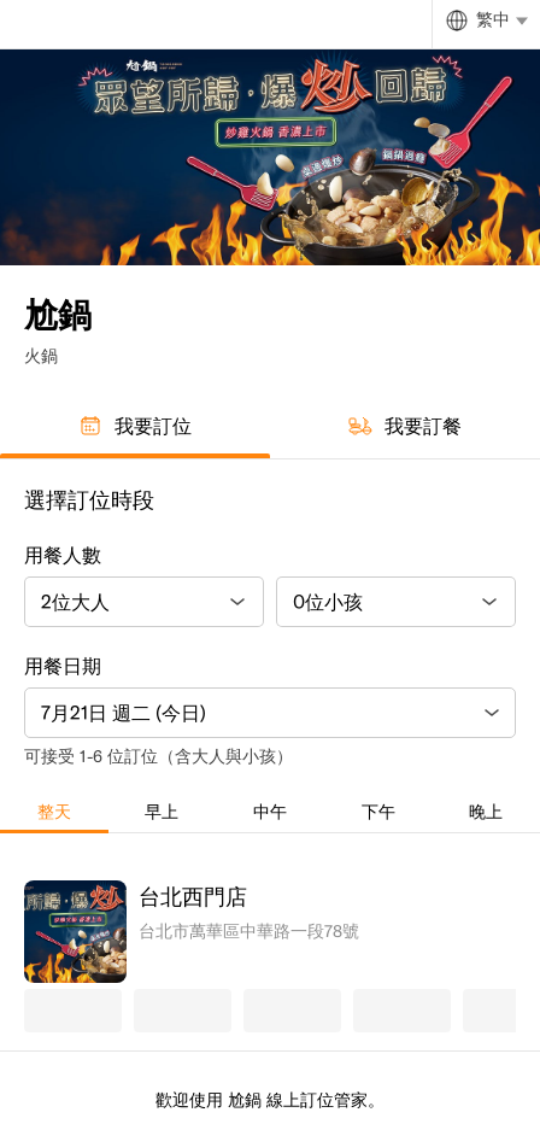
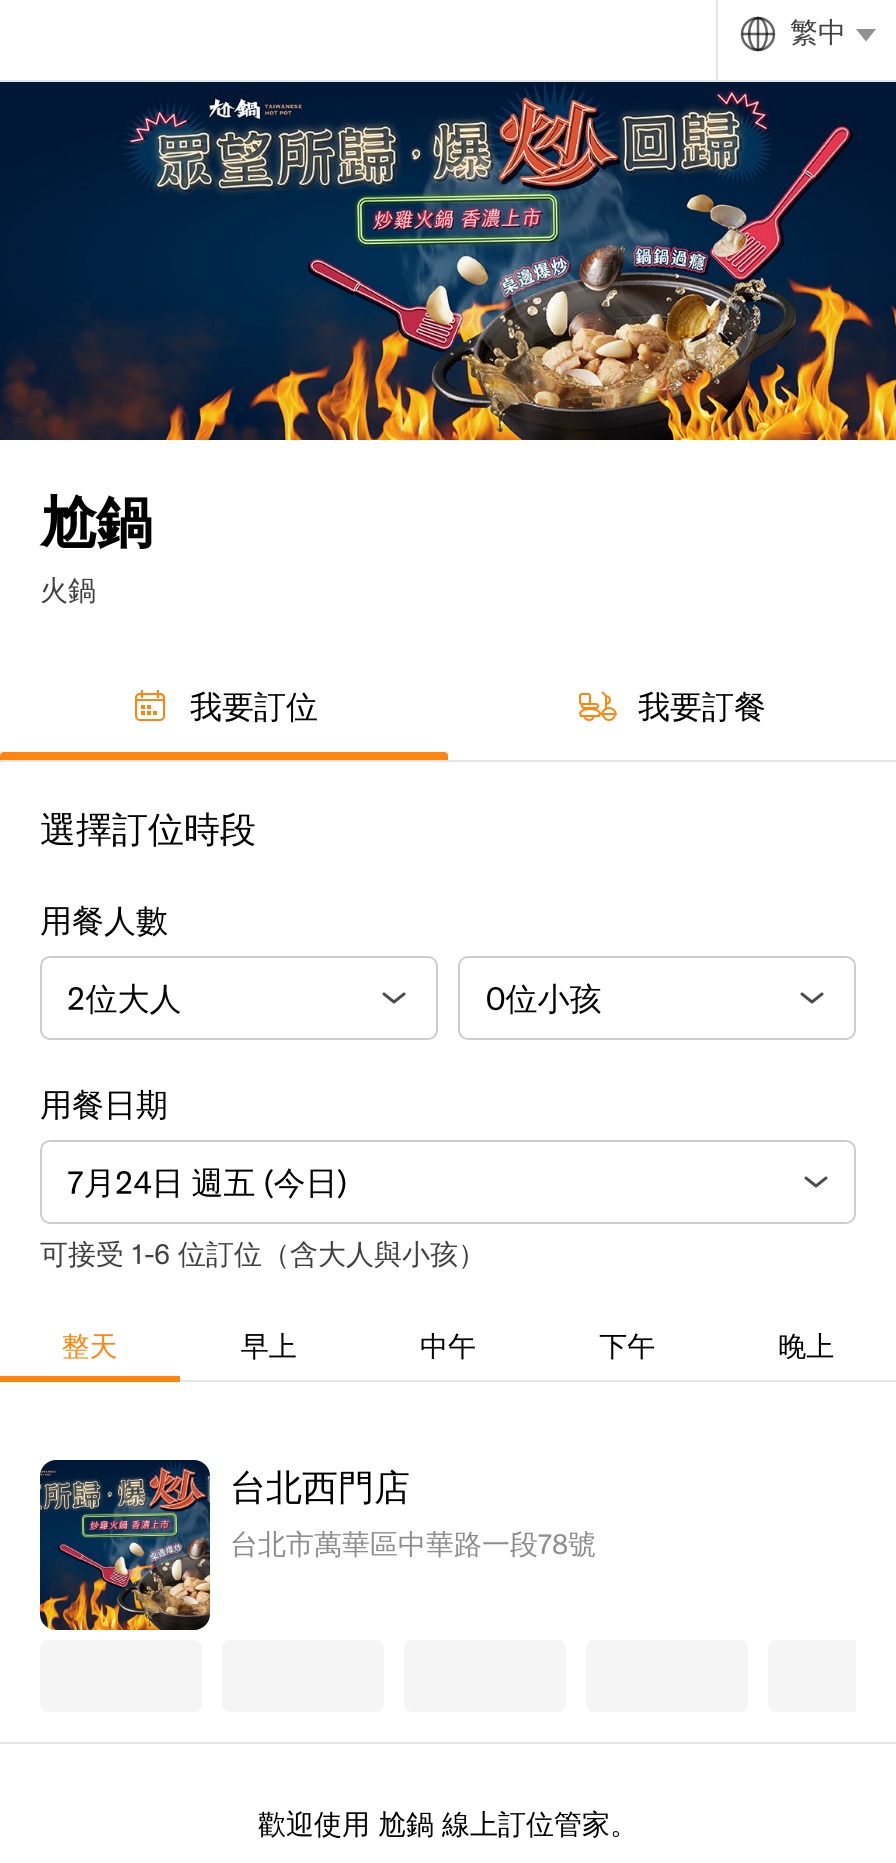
[41,701,206,725] 7月21日 週二 (今日) -> [68,1162,348,1202] 7月24日 週五 (今日)

